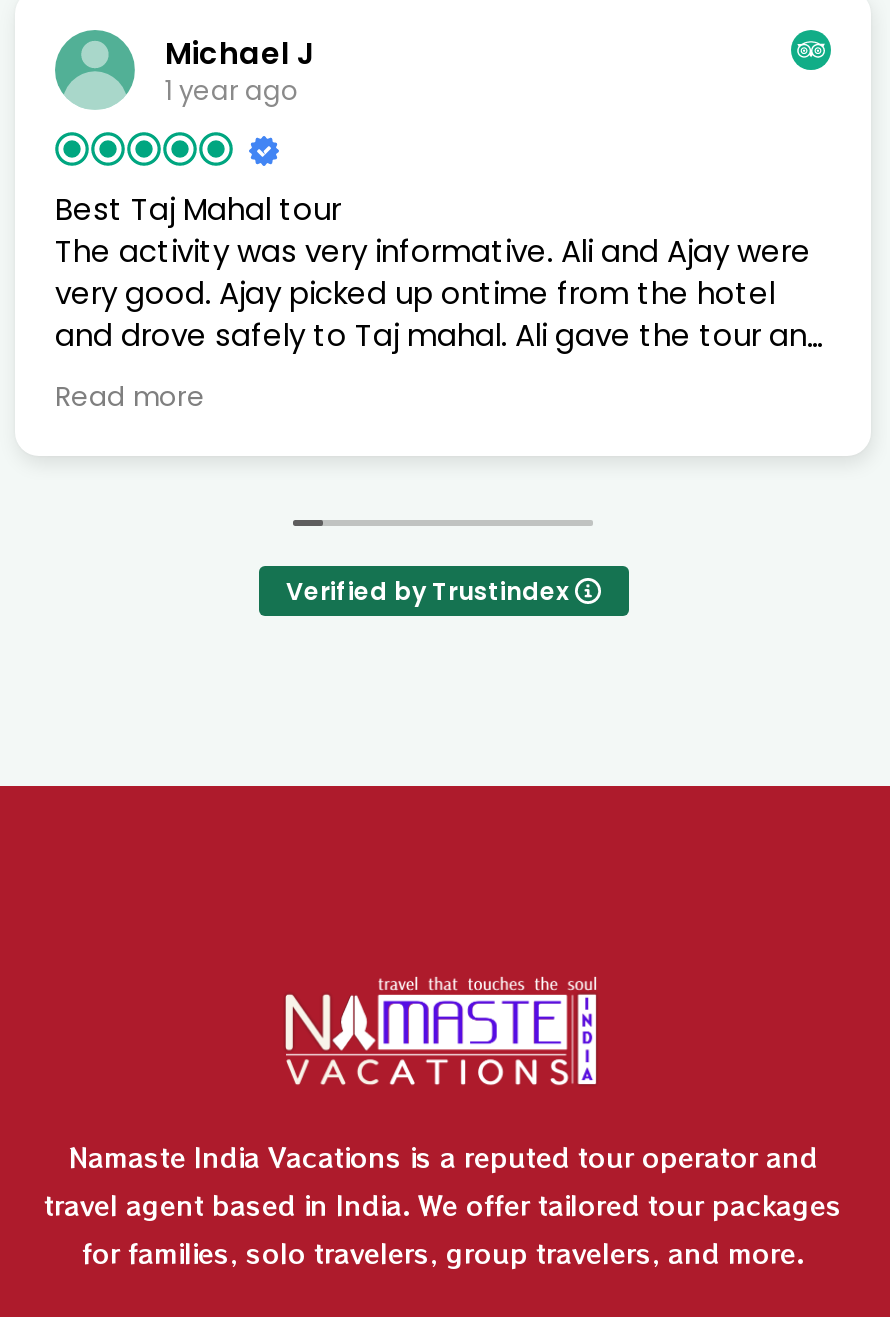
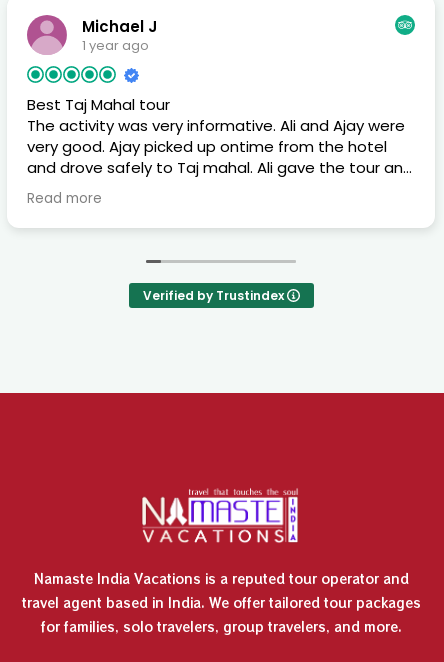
[55,30,135,110] [image] -> [27,15,67,55] [image]

